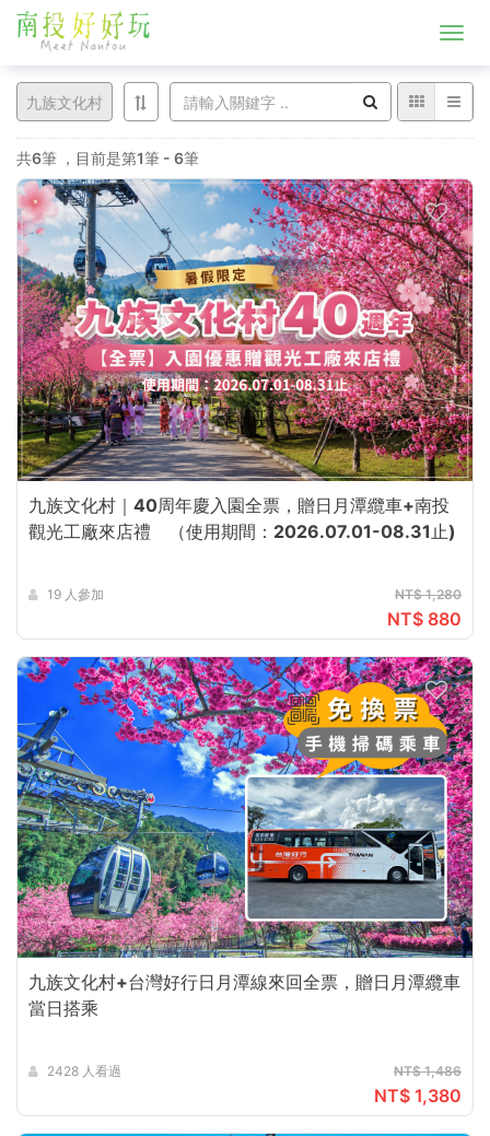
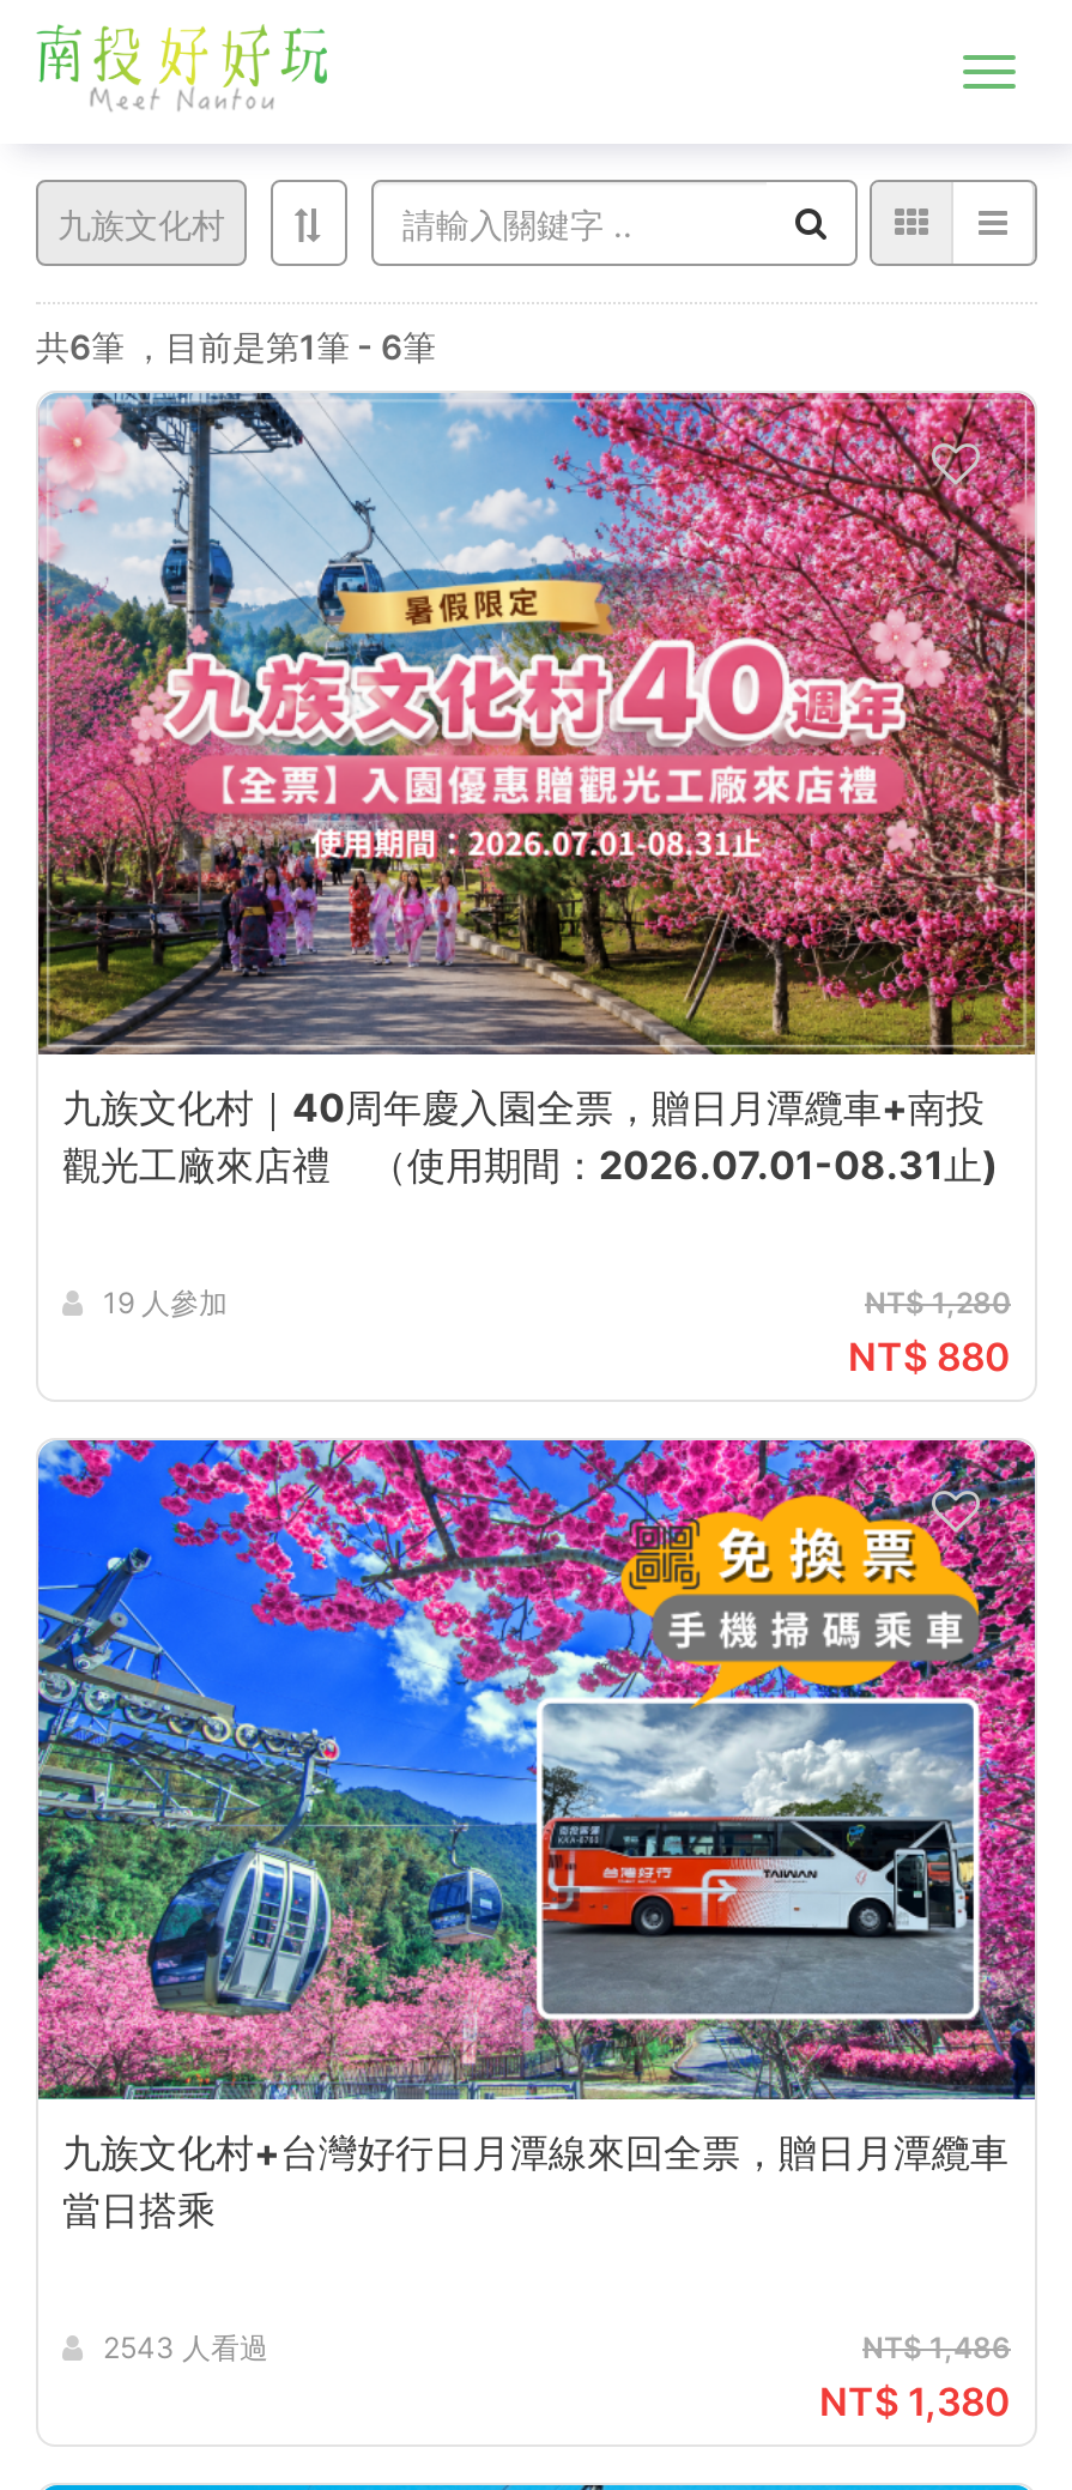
[44,1063,121,1079] 2428 人看過 -> [96,2330,268,2366] 2543 人看過

